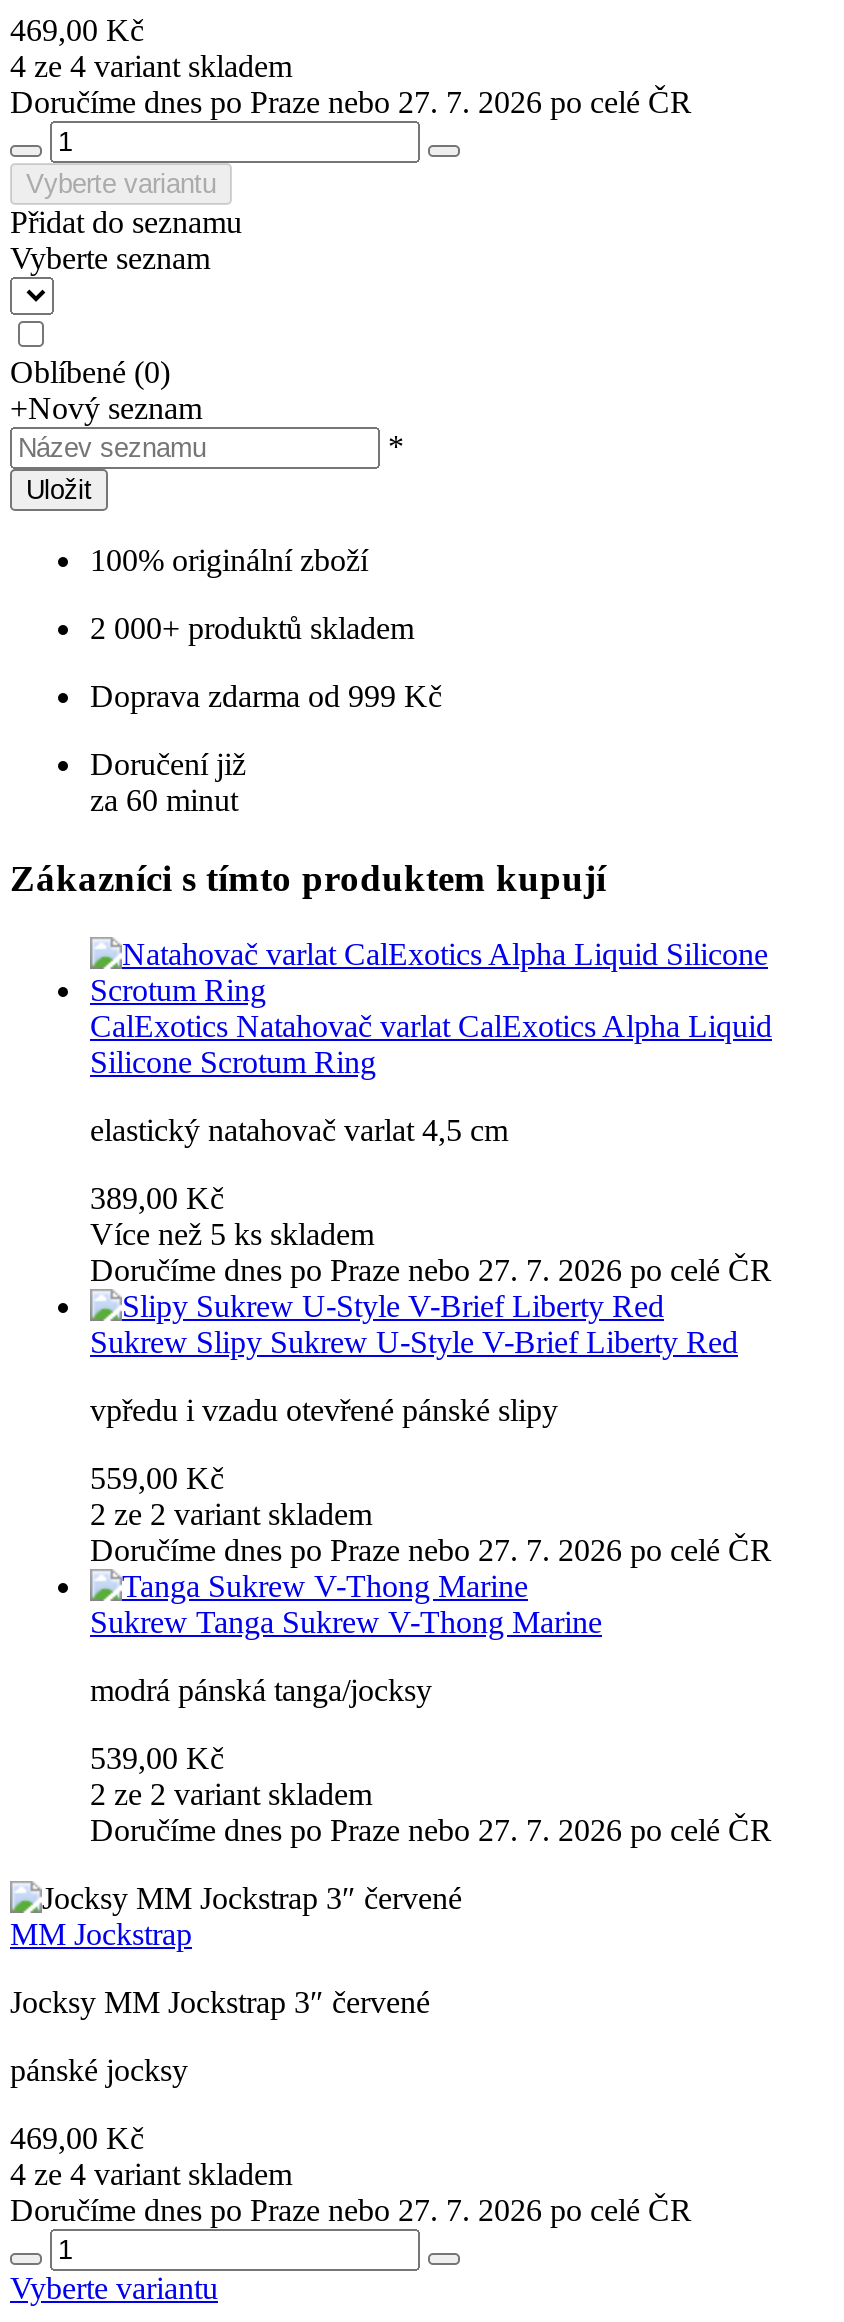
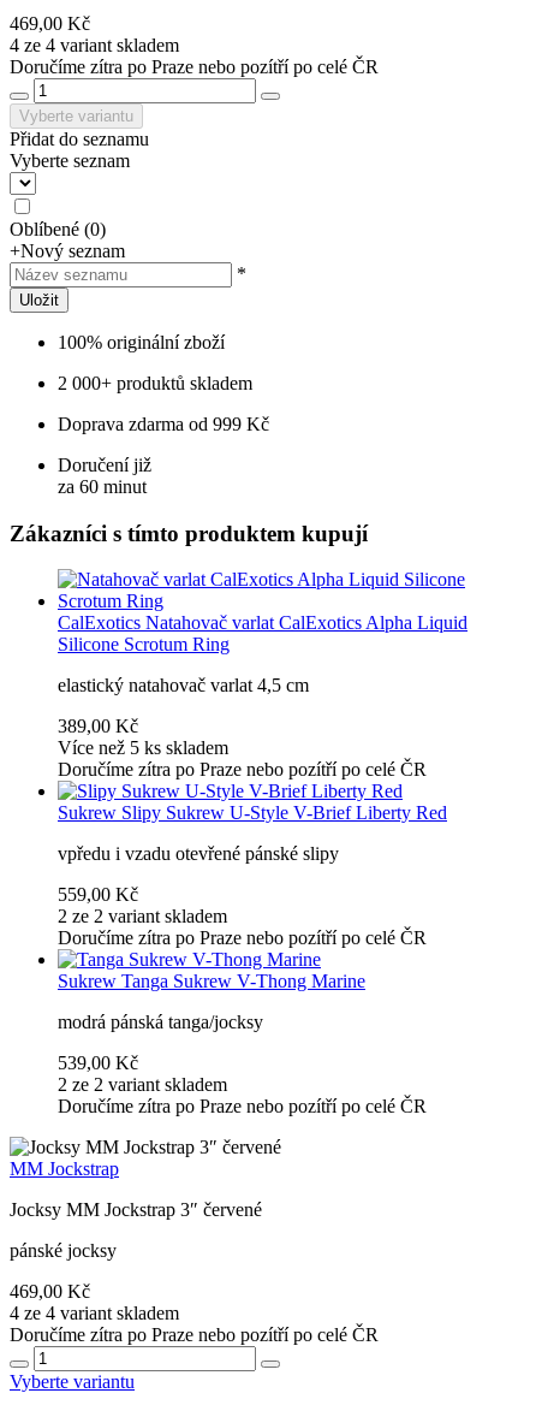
[10,85,692,119] Doručíme dnes po Praze nebo 27. 7. 2026 po celé ČR -> [10,56,379,77] Doručíme zítra po Praze nebo pozítří po celé ČR
[90,1253,772,1287] Doručíme dnes po Praze nebo 27. 7. 2026 po celé ČR -> [58,759,427,780] Doručíme zítra po Praze nebo pozítří po celé ČR
[90,1533,772,1567] Doručíme dnes po Praze nebo 27. 7. 2026 po celé ČR -> [58,928,427,948] Doručíme zítra po Praze nebo pozítří po celé ČR
[90,1813,772,1847] Doručíme dnes po Praze nebo 27. 7. 2026 po celé ČR -> [58,1096,427,1117] Doručíme zítra po Praze nebo pozítří po celé ČR
[10,2193,692,2227] Doručíme dnes po Praze nebo 27. 7. 2026 po celé ČR -> [10,1325,379,1345] Doručíme zítra po Praze nebo pozítří po celé ČR

